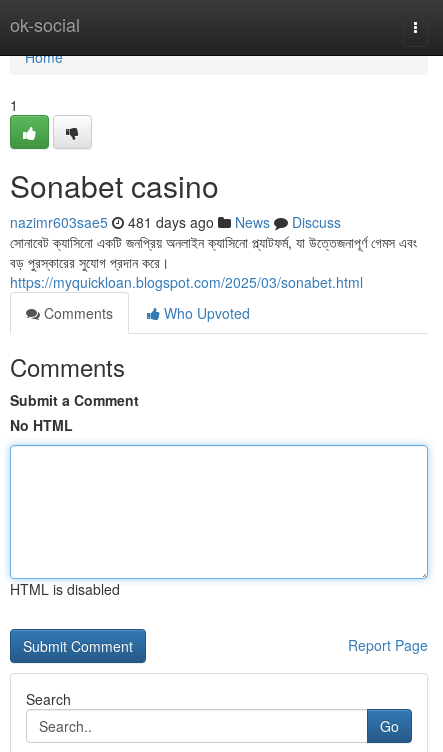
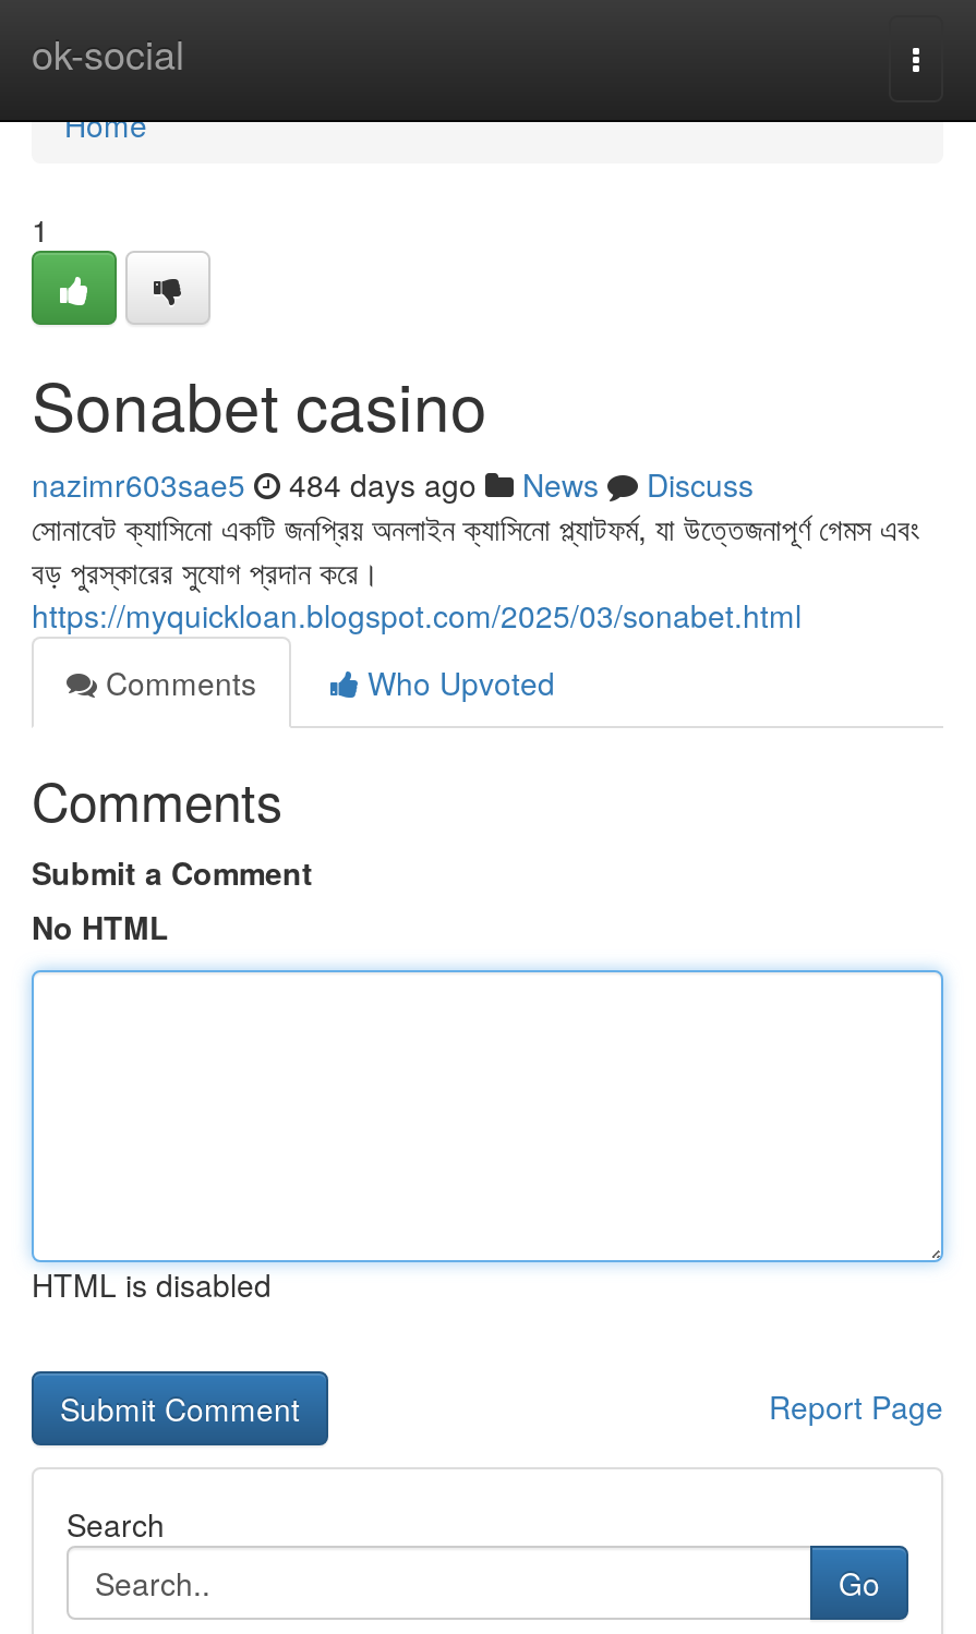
[10,212,341,232] nazimr603sae5 481 days ago News Discuss -> [32,462,754,506] nazimr603sae5 484 days ago News Discuss

